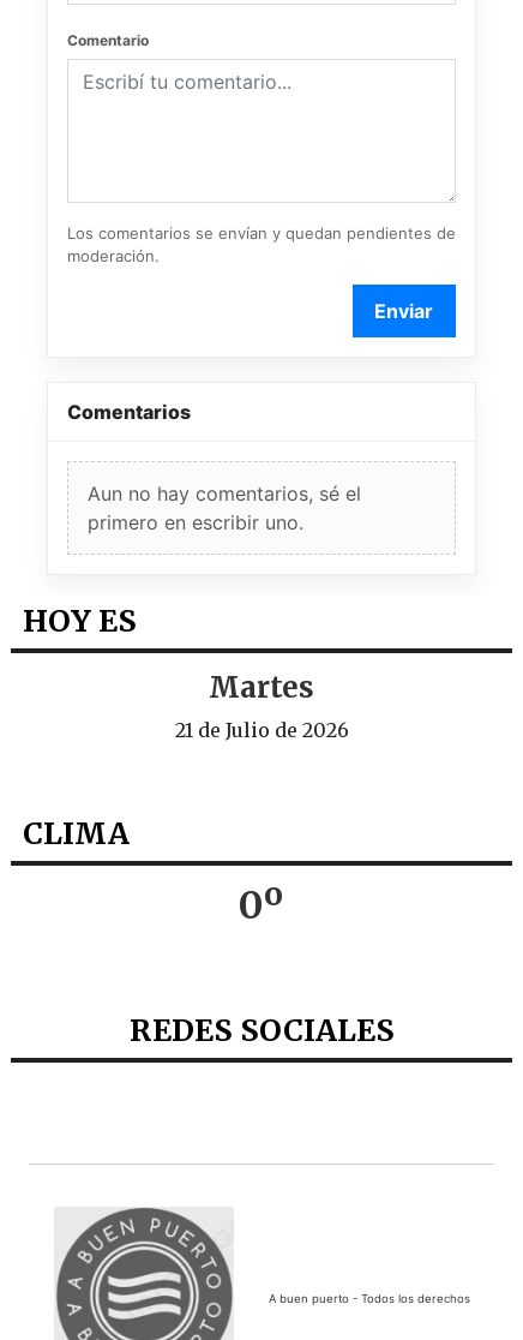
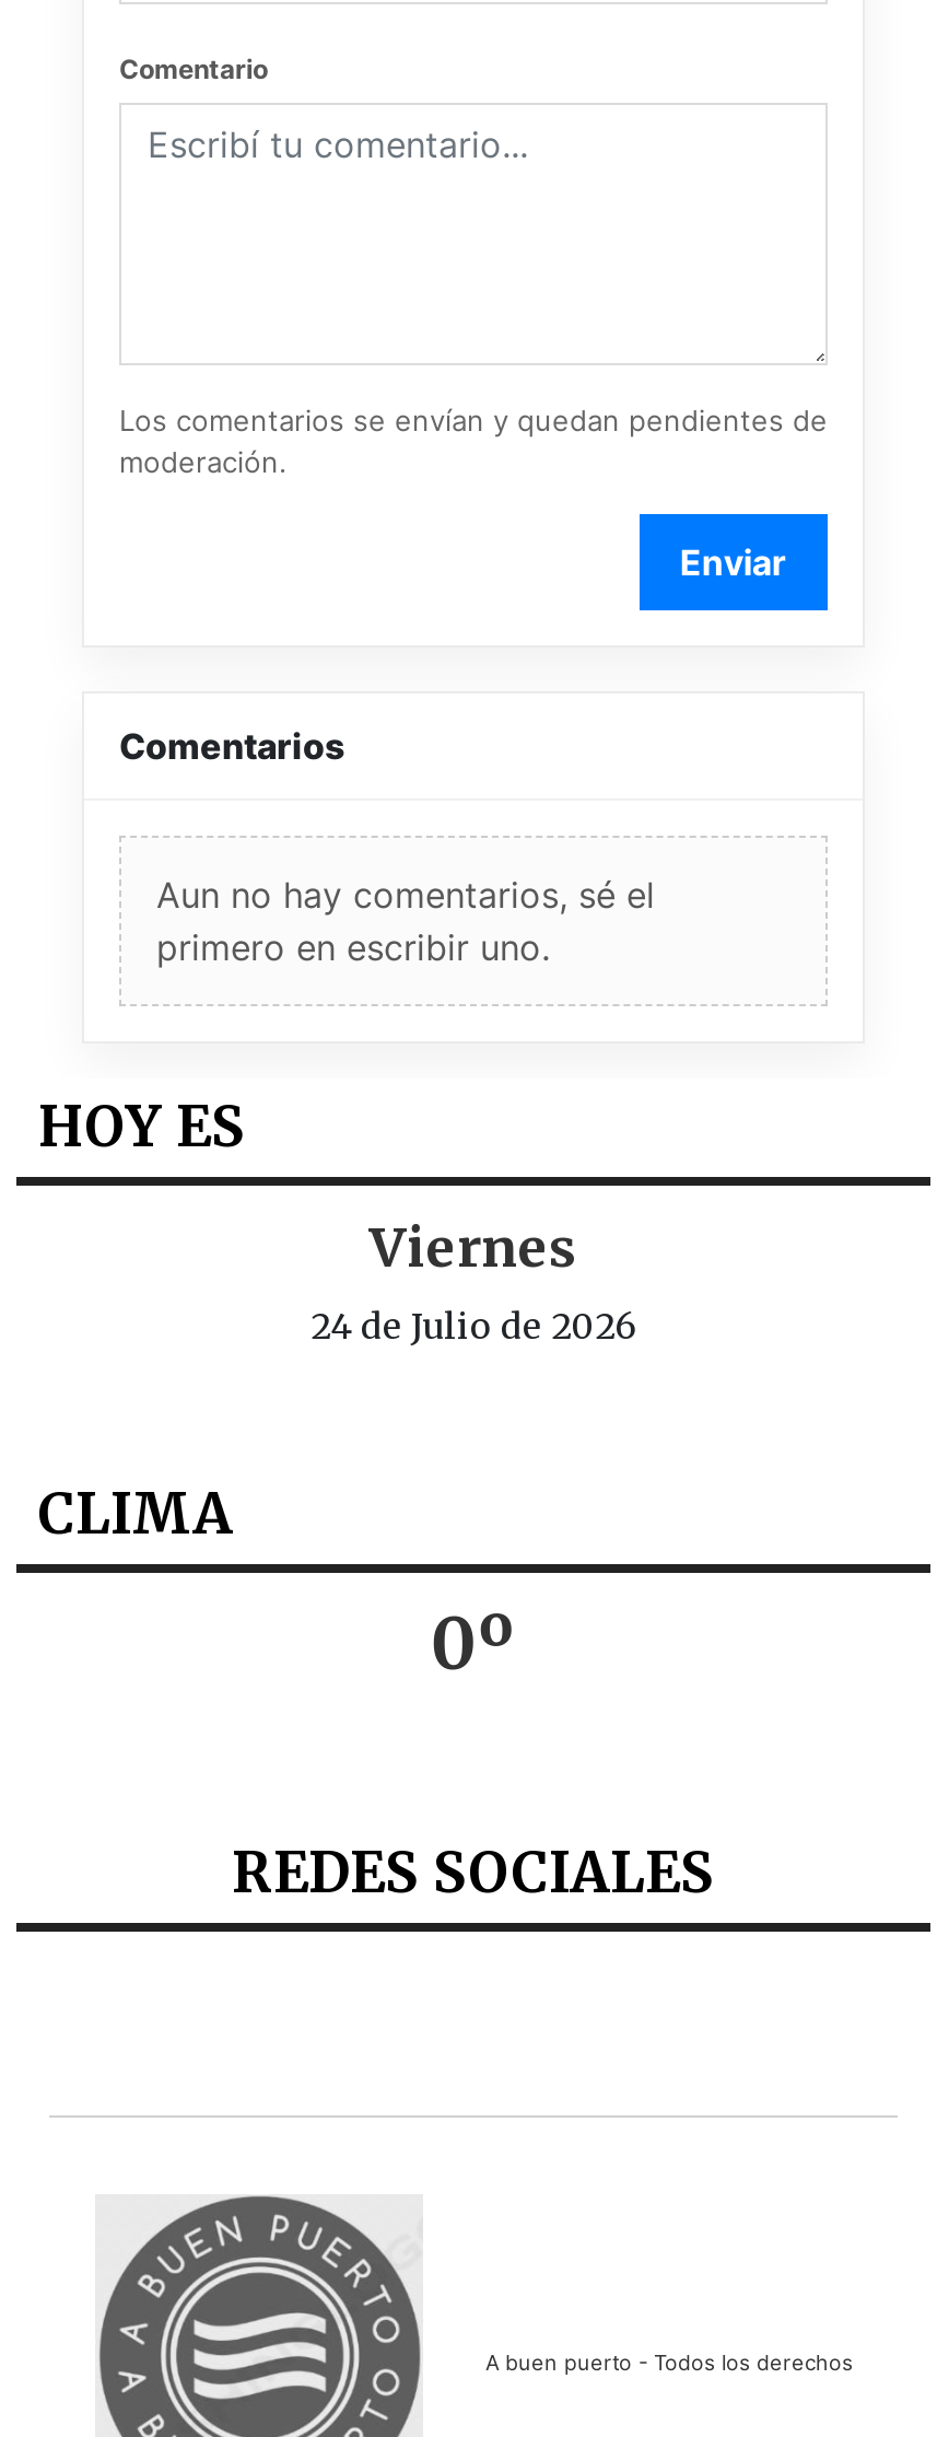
[175,668,348,742] Martes | 21 de Julio de 2026 -> [311,1213,636,1347] Viernes | 24 de Julio de 2026

